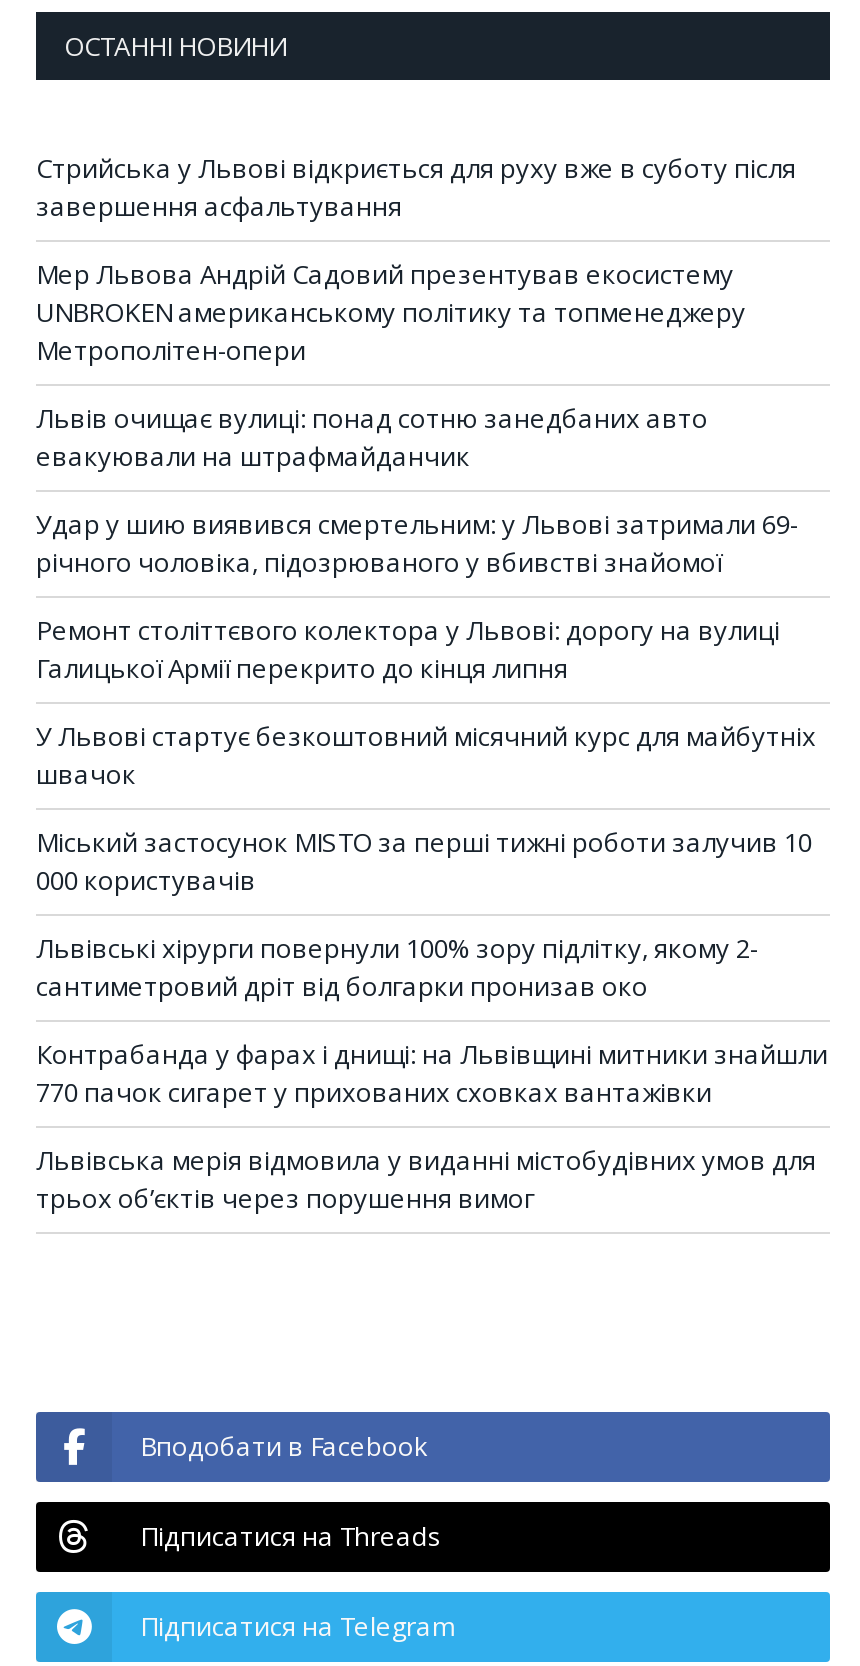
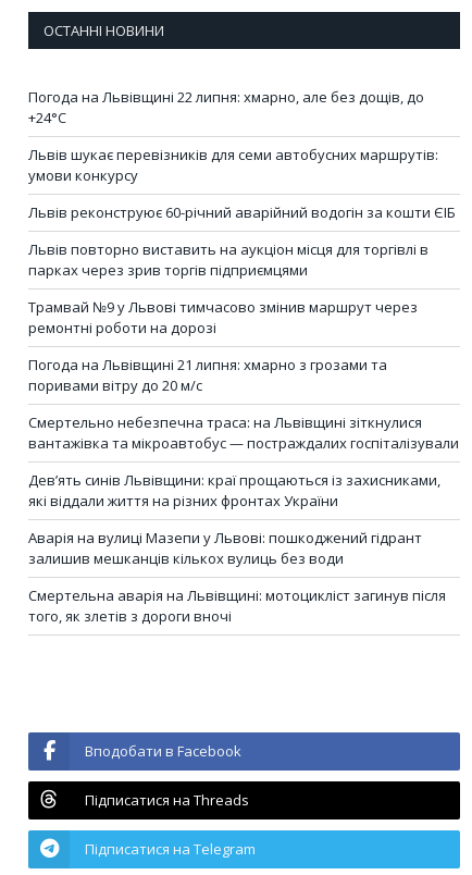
[36,150,796,224] Стрийська у Львові відкриється для руху вже в суботу після | завершення асфальтування -> [28,87,424,127] Погода на Львівщині 22 липня: хмарно, але без дощів, до | +24°С
[36,256,746,368] Мер Львова Андрій Садовий презентував екосистему | UNBROKEN американському політику та топменеджеру | Метрополітен-опери -> [28,144,438,185] Львів шукає перевізників для семи автобусних маршрутів: | умови конкурсу
[36,400,708,474] Львів очищає вулиці: понад сотню занедбаних авто | евакуювали на штрафмайданчик -> [28,202,456,222] Львів реконструює 60-річний аварійний водогін за кошти ЄІБ
[36,506,798,580] Удар у шию виявився смертельним: у Львові затримали 69- | річного чоловіка, підозрюваного у вбивстві знайомої -> [28,239,428,279] Львів повторно виставить на аукціон місця для торгівлі в | парках через зрив торгів підприємцями
[36,612,780,686] Ремонт століттєвого колектора у Львові: дорогу на вулиці | Галицької Армії перекрито до кінця липня -> [28,297,418,337] Трамвай №9 у Львові тимчасово змінив маршрут через | ремонтні роботи на дорозі
[36,718,816,792] У Львові стартує безкоштовний місячний курс для майбутніх | швачок -> [28,354,387,395] Погода на Львівщині 21 липня: хмарно з грозами та | поривами вітру до 20 м/с
[36,824,812,898] Міський застосунок MISTO за перші тижні роботи залучив 10 | 000 користувачів -> [28,412,459,452] Смертельно небезпечна траса: на Львівщині зіткнулися | вантажівка та мікроавтобус — постраждалих госпіталізували
[36,930,758,1004] Львівські хірурги повернули 100% зору підлітку, якому 2- | сантиметровий дріт від болгарки пронизав око -> [28,470,440,510] Дев’ять синів Львівщини: краї прощаються із захисниками, | які віддали життя на різних фронтах України
[36,1036,828,1110] Контрабанда у фарах і днищі: на Львівщині митники знайшли | 770 пачок сигарет у прихованих сховках вантажівки -> [28,528,422,568] Аварія на вулиці Мазепи у Львові: пошкоджений гідрант | залишив мешканців кількох вулиць без води
[36,1142,816,1216] Львівська мерія відмовила у виданні містобудівних умов для | трьох об’єктів через порушення вимог -> [28,585,446,625] Смертельна аварія на Львівщині: мотоцикліст загинув після | того, як злетів з дороги вночі

